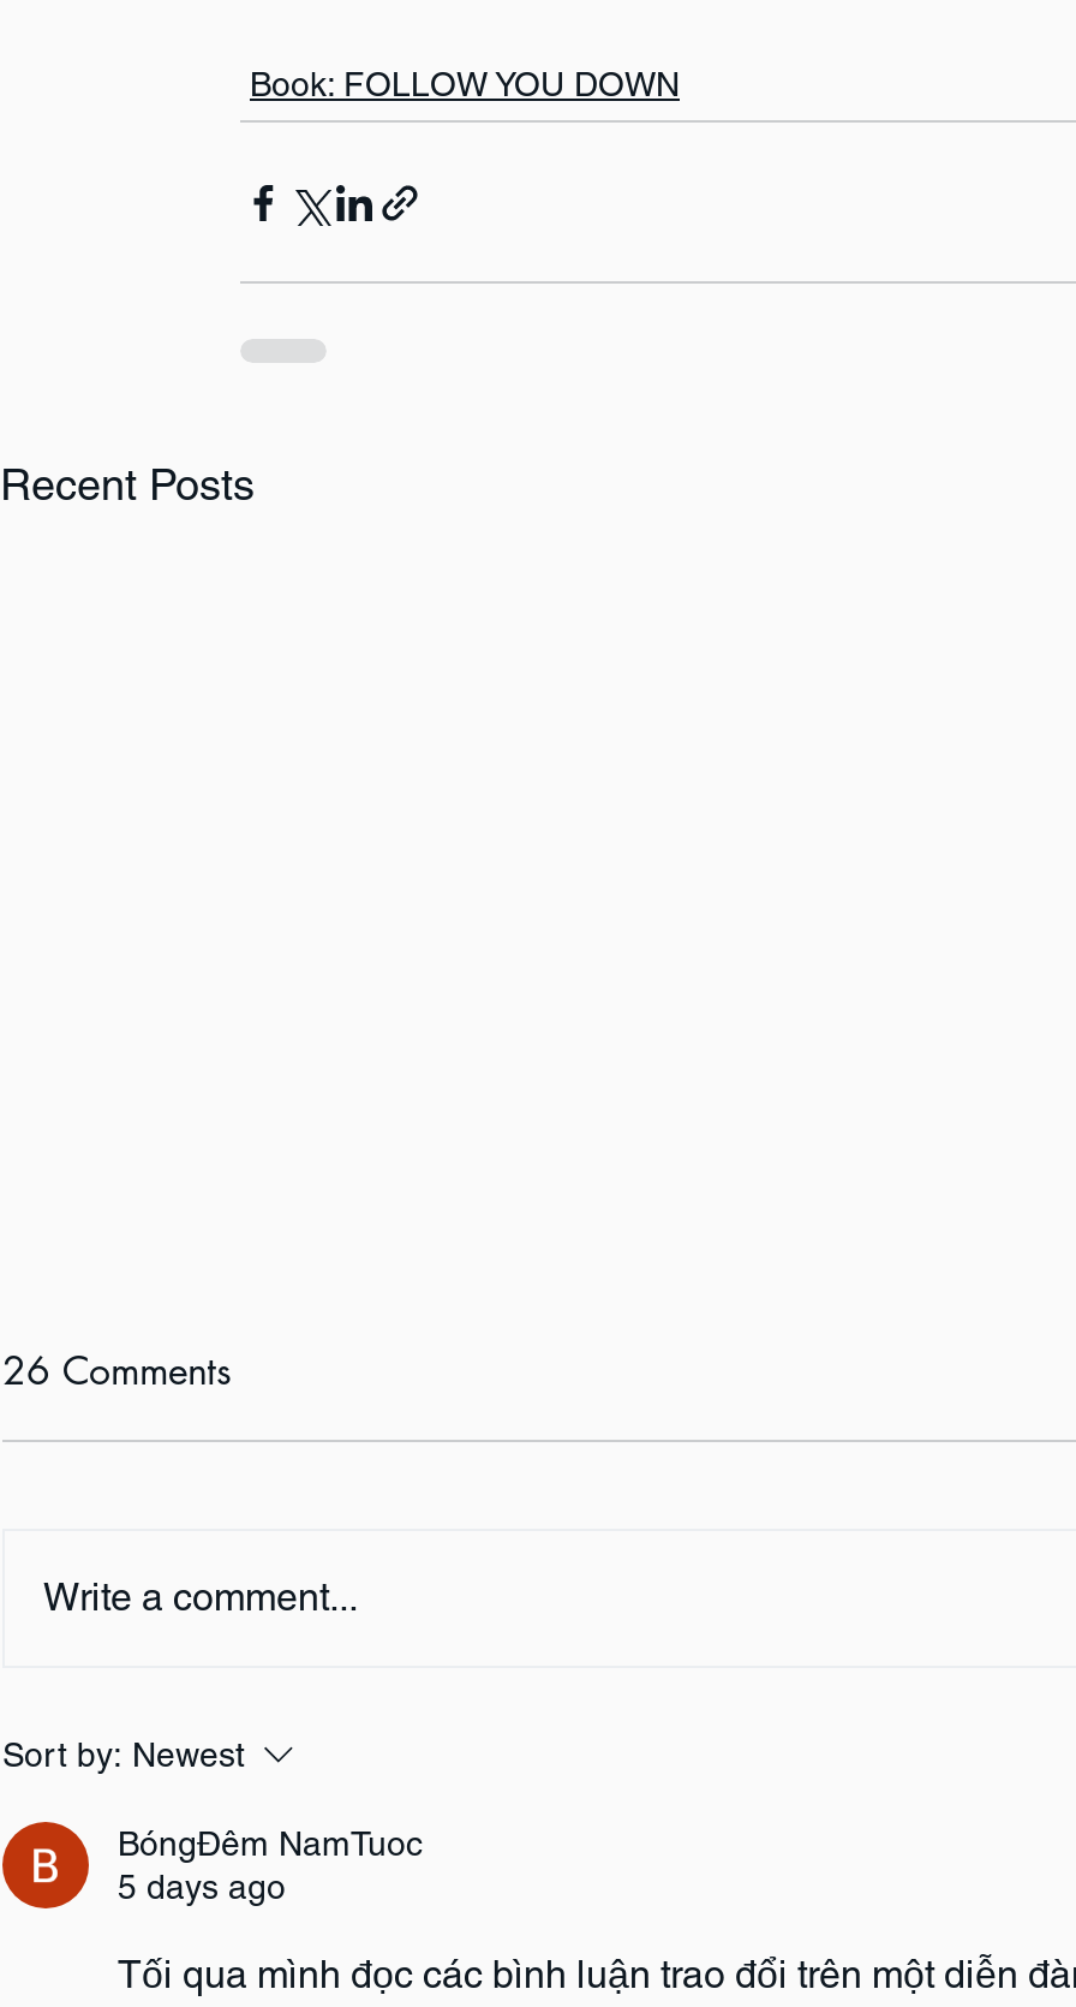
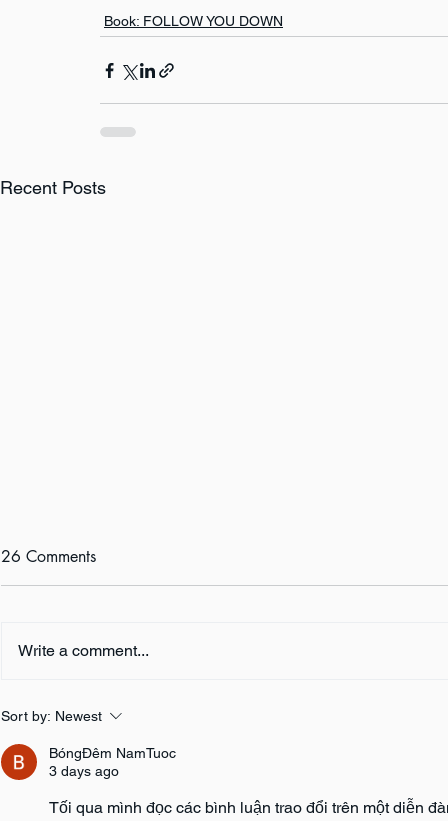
[118,1869,286,1907] 5 days ago -> [49,763,119,779] 3 days ago

